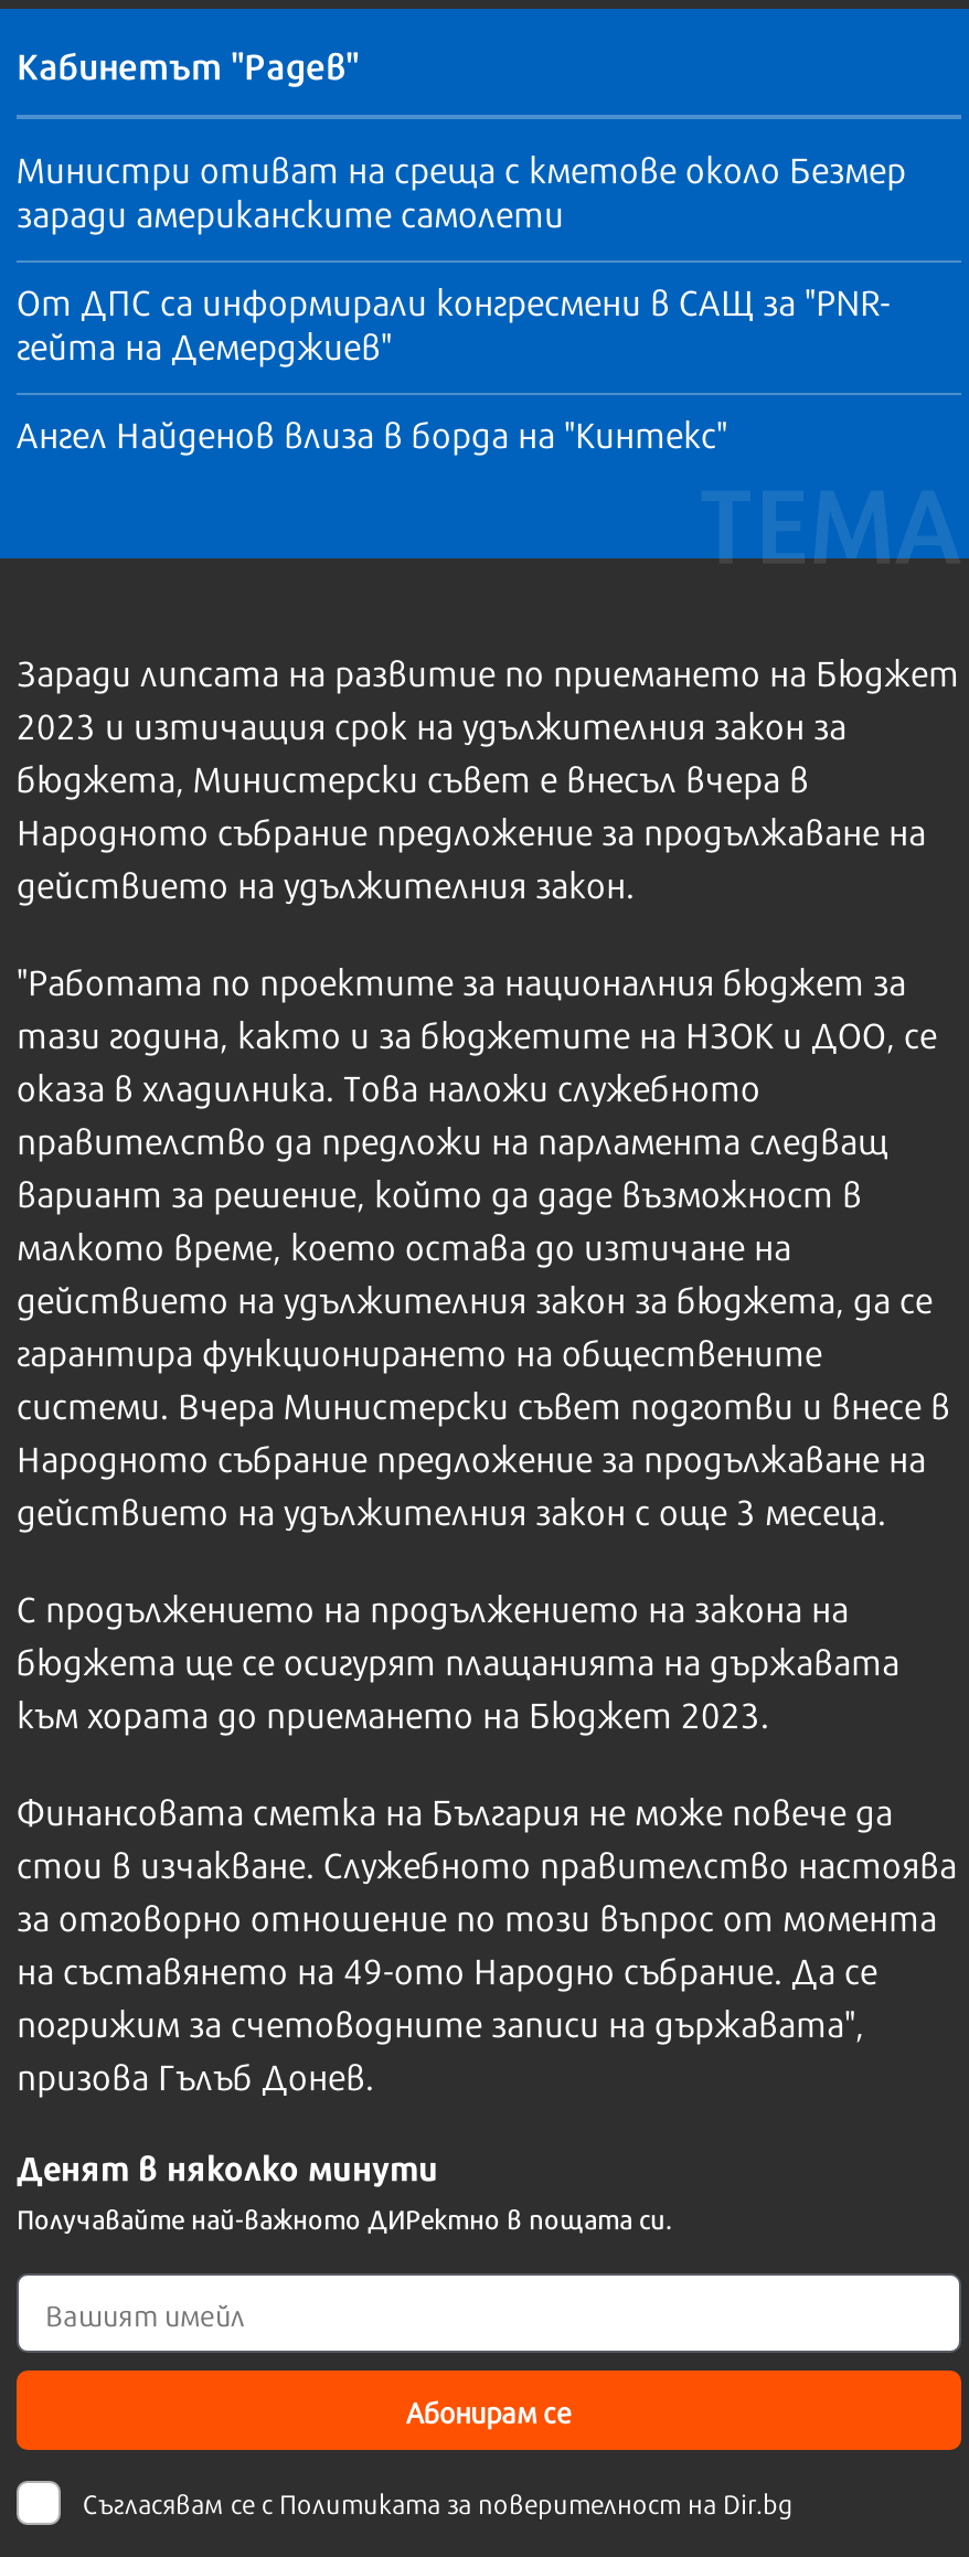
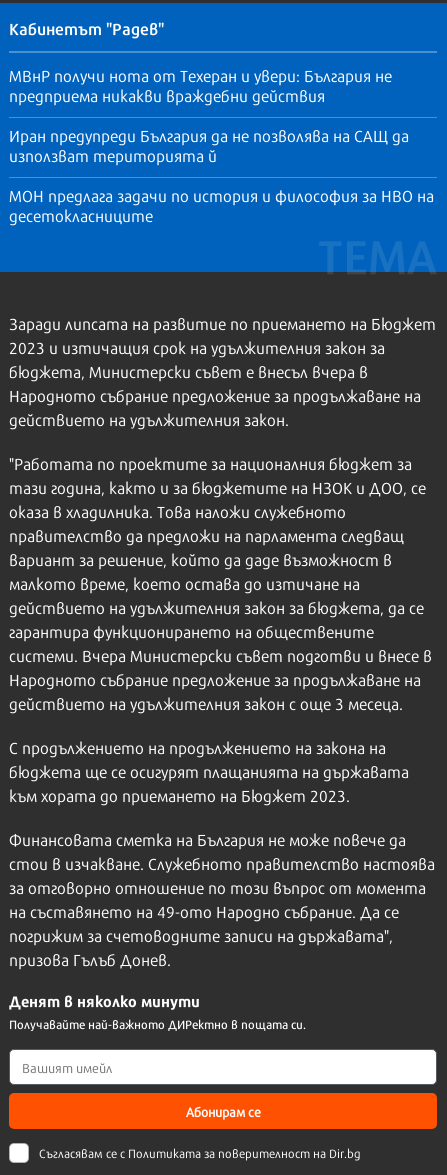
[17,141,906,238] Министри отиват на среща с кметове около Безмер | заради американските самолети -> [9,63,392,107] МВнР получи нота от Техеран и увери: България не | предприема никакви враждебни действия
[17,274,891,371] От ДПС са информирали конгресмени в САЩ за "PNR- | гейта на Демерджиев" -> [9,123,409,167] Иран предупреди България да не позволява на САЩ да | използват територията й
[17,406,727,459] Ангел Найденов влиза в борда на "Кинтекс" -> [9,183,434,227] МОН предлага задачи по история и философия за НВО на | десетокласниците

